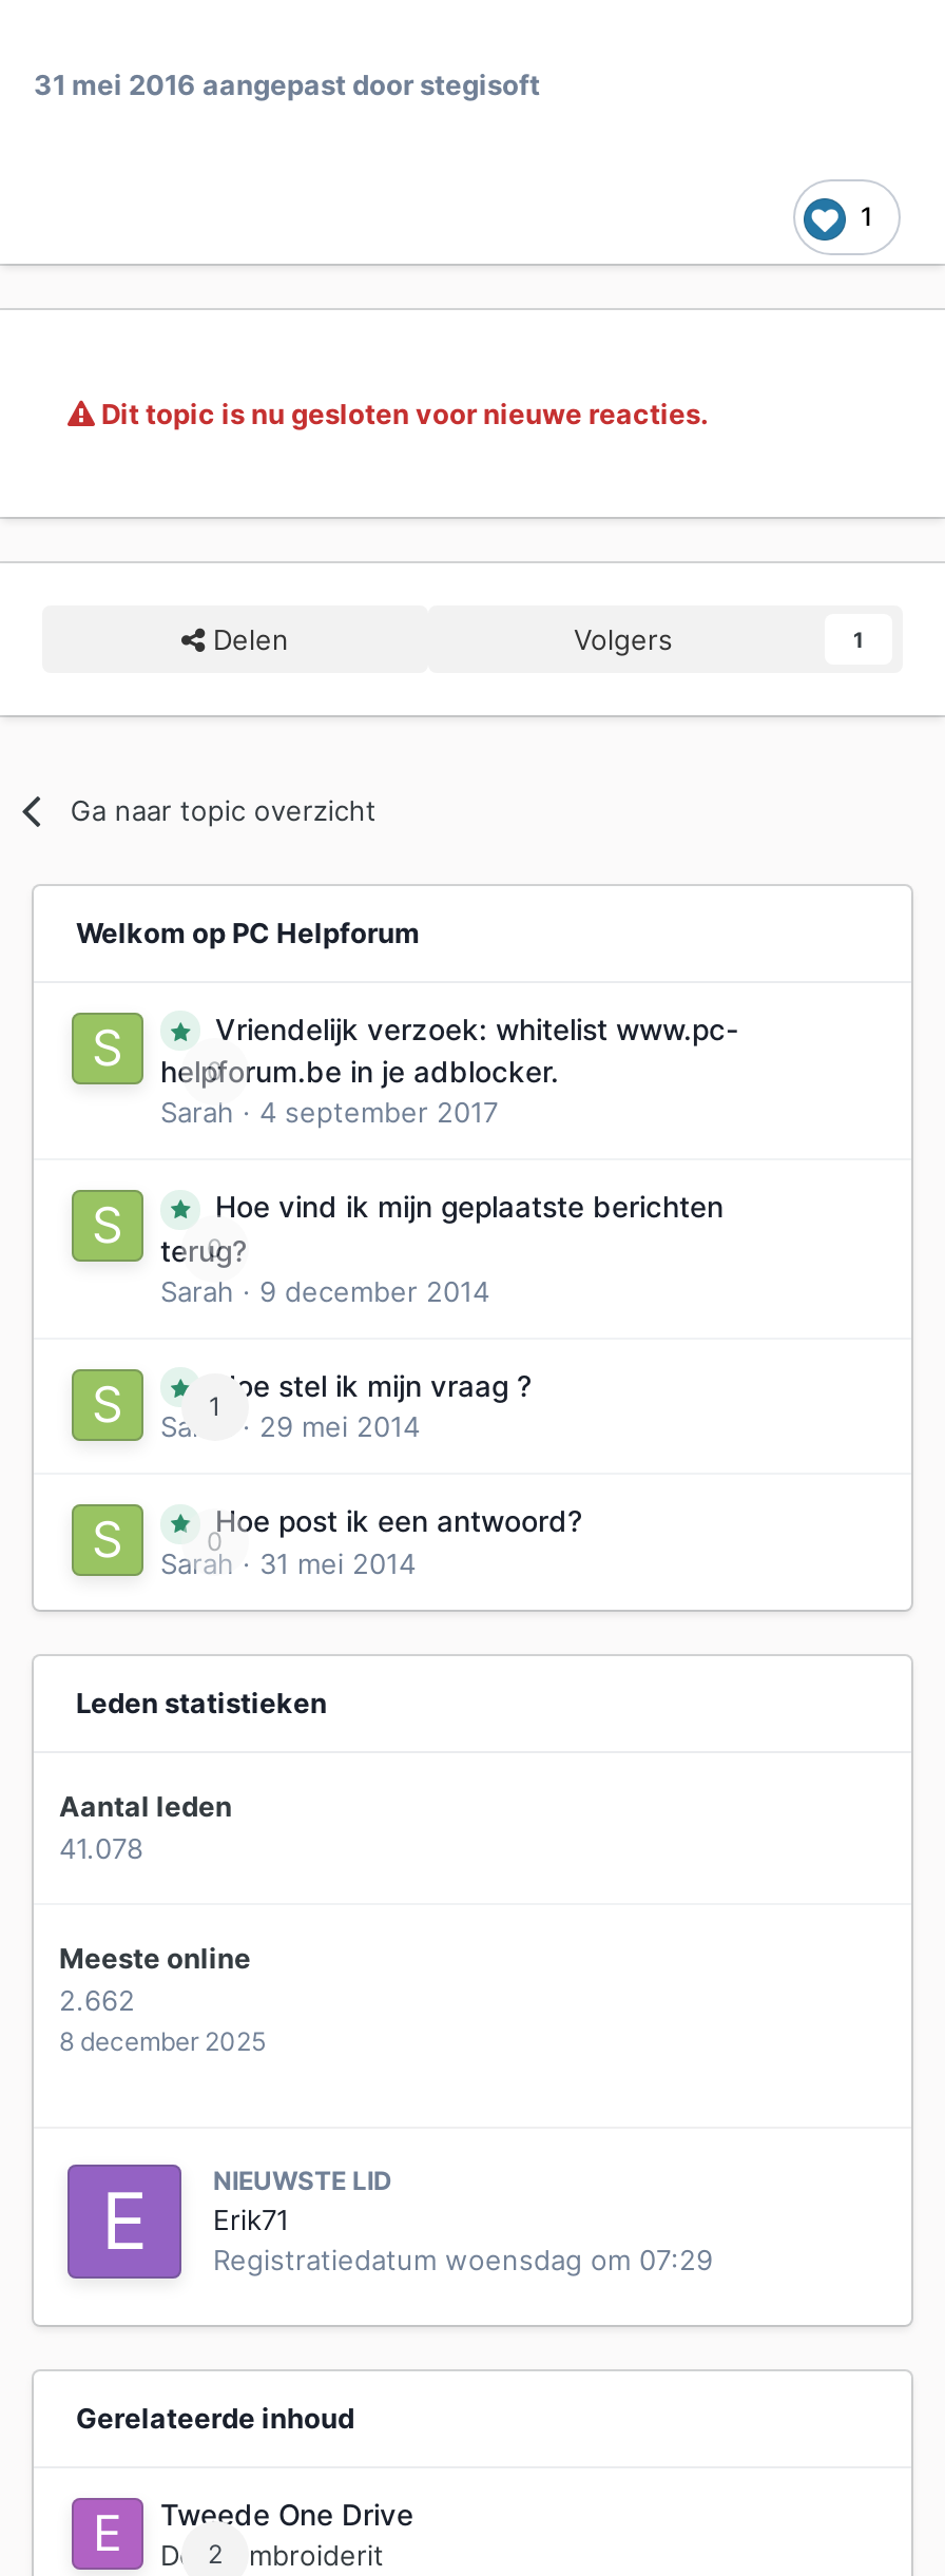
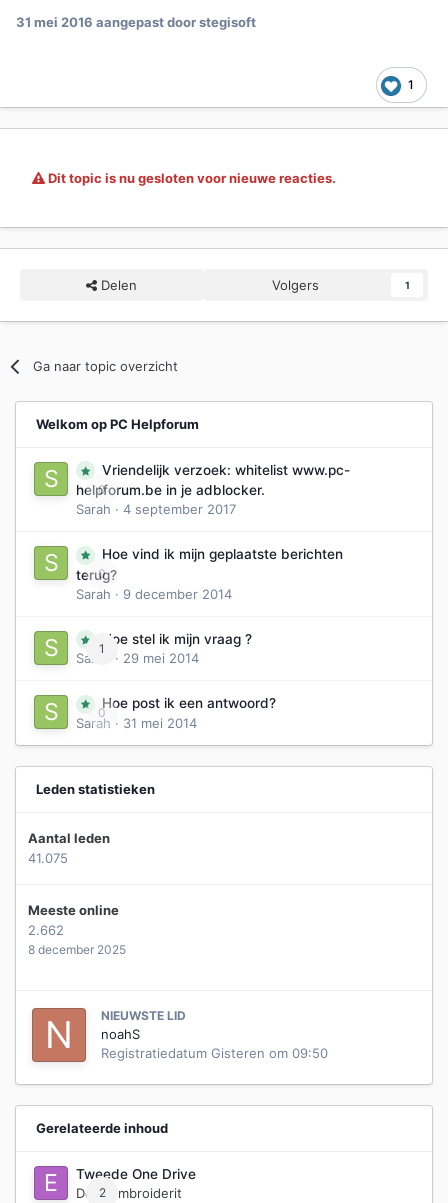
[59,1831,143,1865] 41.078 -> [28,850,68,866] 41.075
[65,2162,713,2281] [image] | Erik71 | Registratiedatum woensdag om 07:29 -> [31,1007,328,1063] [image] | noahS | Registratiedatum Gisteren om 09:50

